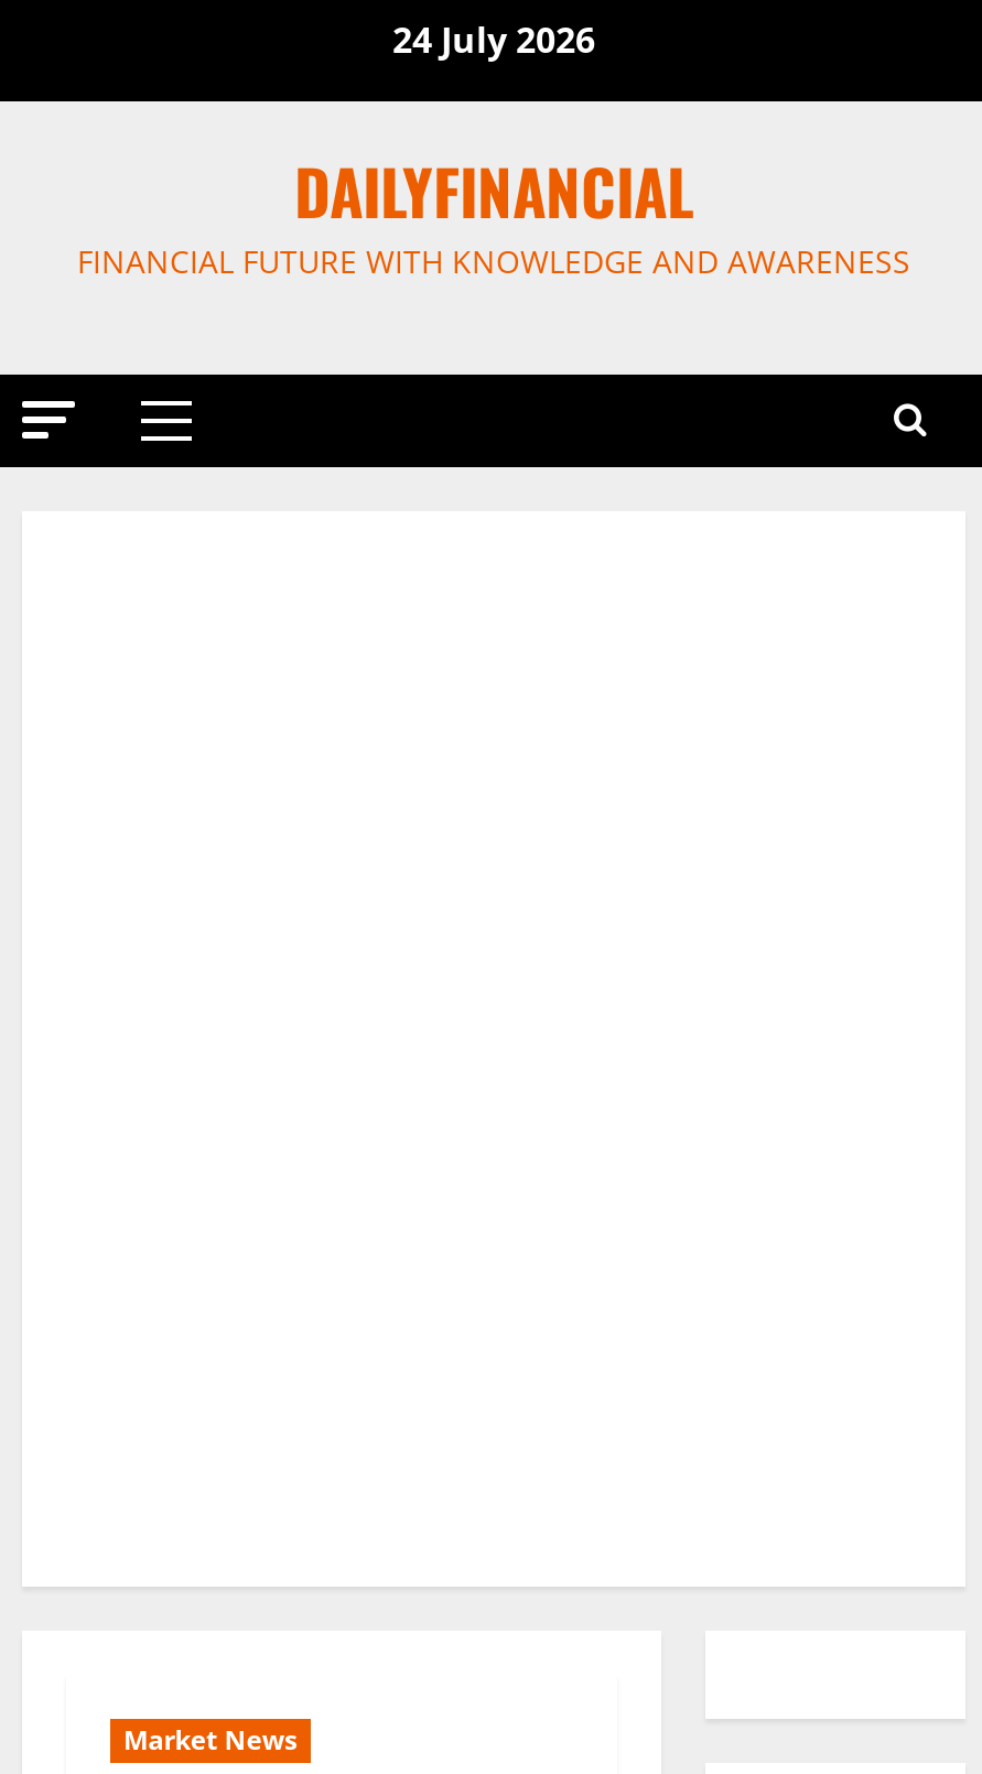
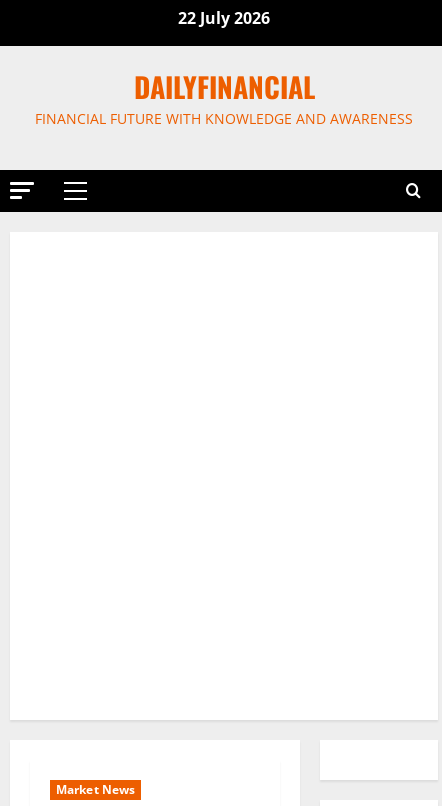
[392,15,595,64] 24 July 2026 -> [178,7,270,29] 22 July 2026

